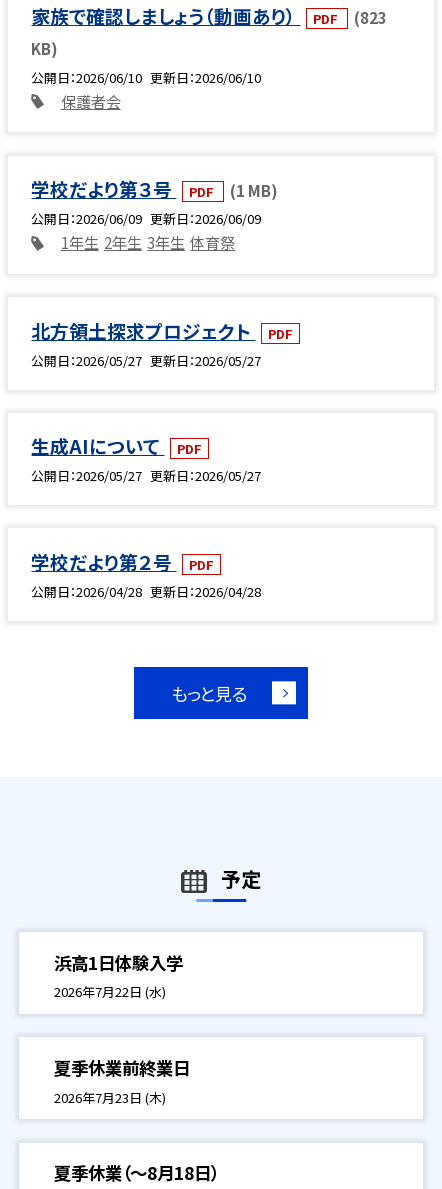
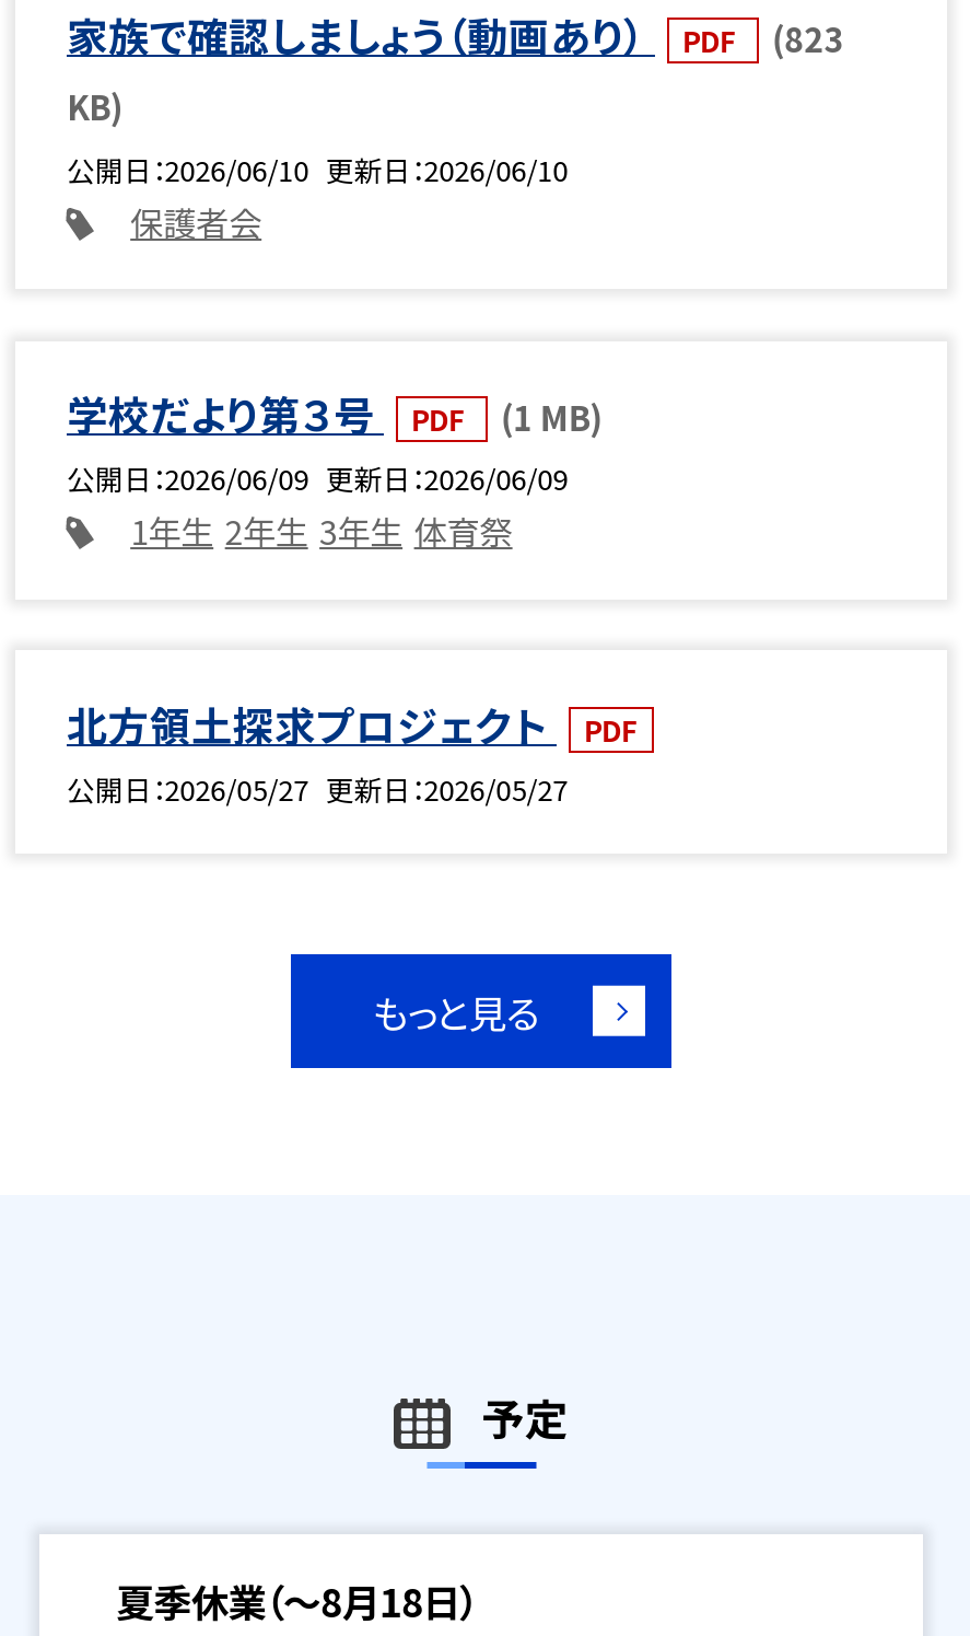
[31,432,261,601] 生成AIについて | PDF | 公開日 2026/05/27 更新日 2026/05/27 | 学校だより第２号 | PDF | 公開日 2026/04/28 更新日 2026/04/28 -> none
[54,950,190,1107] 浜高1日体験入学 | 2026年7月22日 (水) | 夏季休業前終業日 | 2026年7月23日 (木) -> none

